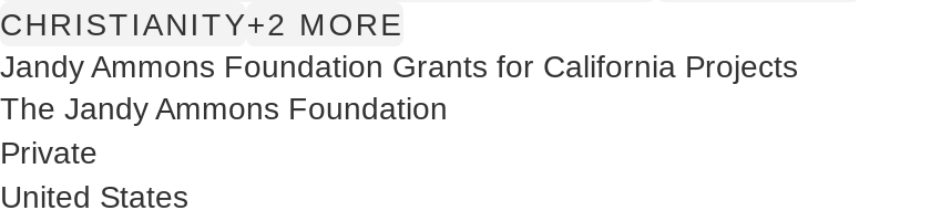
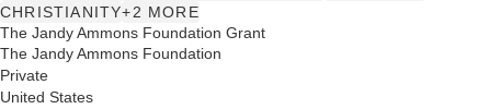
[0,49,798,84] Jandy Ammons Foundation Grants for California Projects -> [0,24,265,41] The Jandy Ammons Foundation Grant

